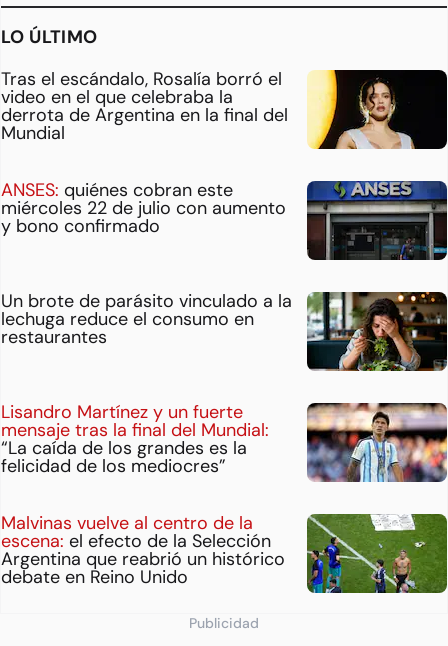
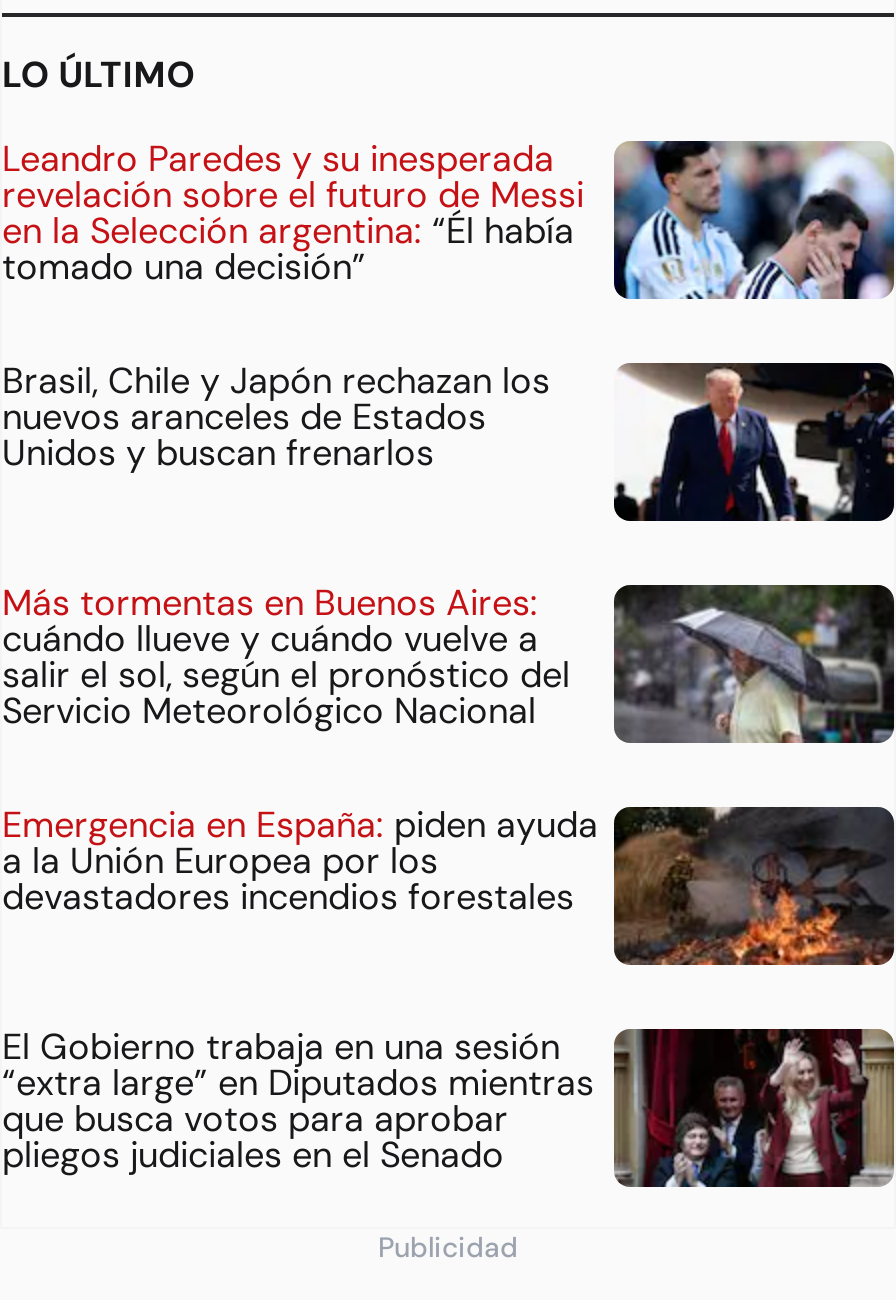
[1,67,445,150] [image] | Tras el escándalo, Rosalía borró el | video en el que celebraba la | derrota de Argentina en la final del | Mundial -> [2,134,890,301] [image] | Leandro Paredes y su inesperada | revelación sobre el futuro de Messi | en la Selección argentina: “Él había | tomado una decisión”
[1,178,445,261] [image] | ANSES: quiénes cobran este | miércoles 22 de julio con aumento | y bono confirmado -> [2,356,890,521] [image] | Brasil, Chile y Japón rechazan los | nuevos aranceles de Estados | Unidos y buscan frenarlos
[1,289,445,371] [image] | Un brote de parásito vinculado a la | lechuga reduce el consumo en | restaurantes -> [2,578,890,743] [image] | Más tormentas en Buenos Aires: | cuándo llueve y cuándo vuelve a | salir el sol, según el pronóstico del | Servicio Meteorológico Nacional
[1,400,445,483] [image] | Lisandro Martínez y un fuerte | mensaje tras la final del Mundial: | “La caída de los grandes es la | felicidad de los mediocres” -> [2,800,890,967] [image] | Emergencia en España: piden ayuda | a la Unión Europea por los | devastadores incendios forestales
[1,511,445,594] [image] | Malvinas vuelve al centro de la | escena: el efecto de la Selección | Argentina que reabrió un histórico | debate en Reino Unido -> [2,1022,890,1189] [image] | El Gobierno trabaja en una sesión | “extra large” en Diputados mientras | que busca votos para aprobar | pliegos judiciales en el Senado

